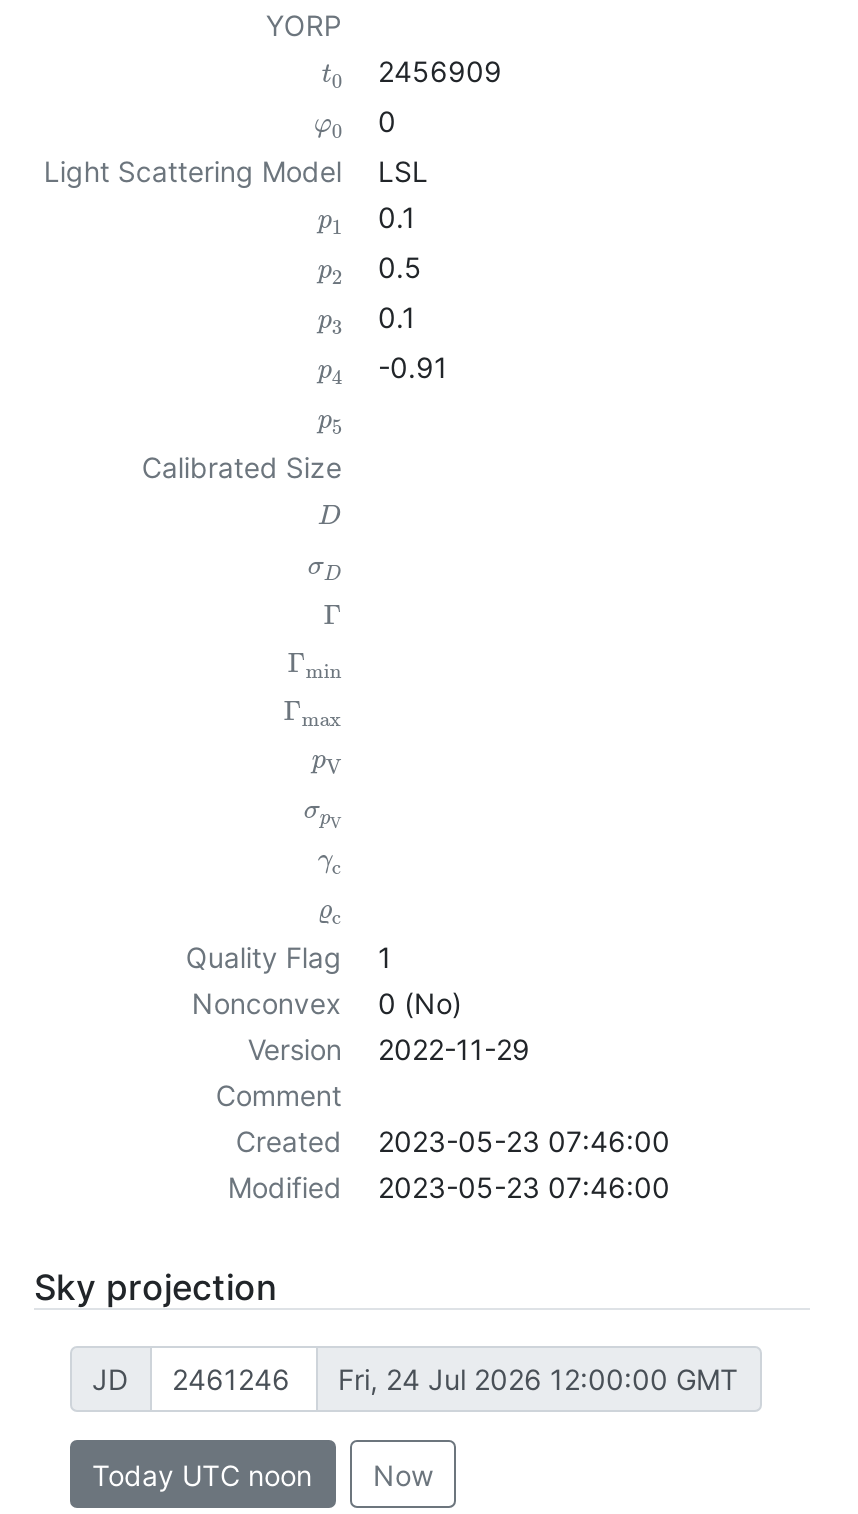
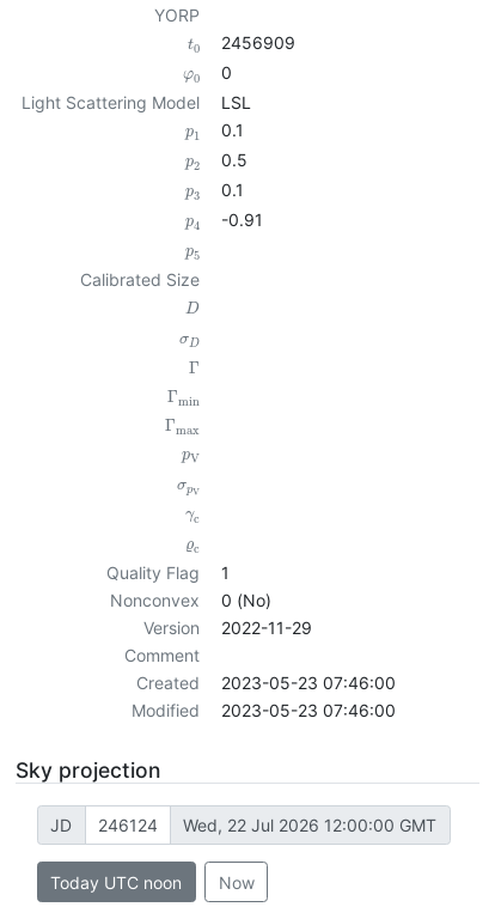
[338,1362,738,1396] Fri, 24 Jul 2026 12:00:00 GMT -> [183,815,436,835] Wed, 22 Jul 2026 12:00:00 GMT

